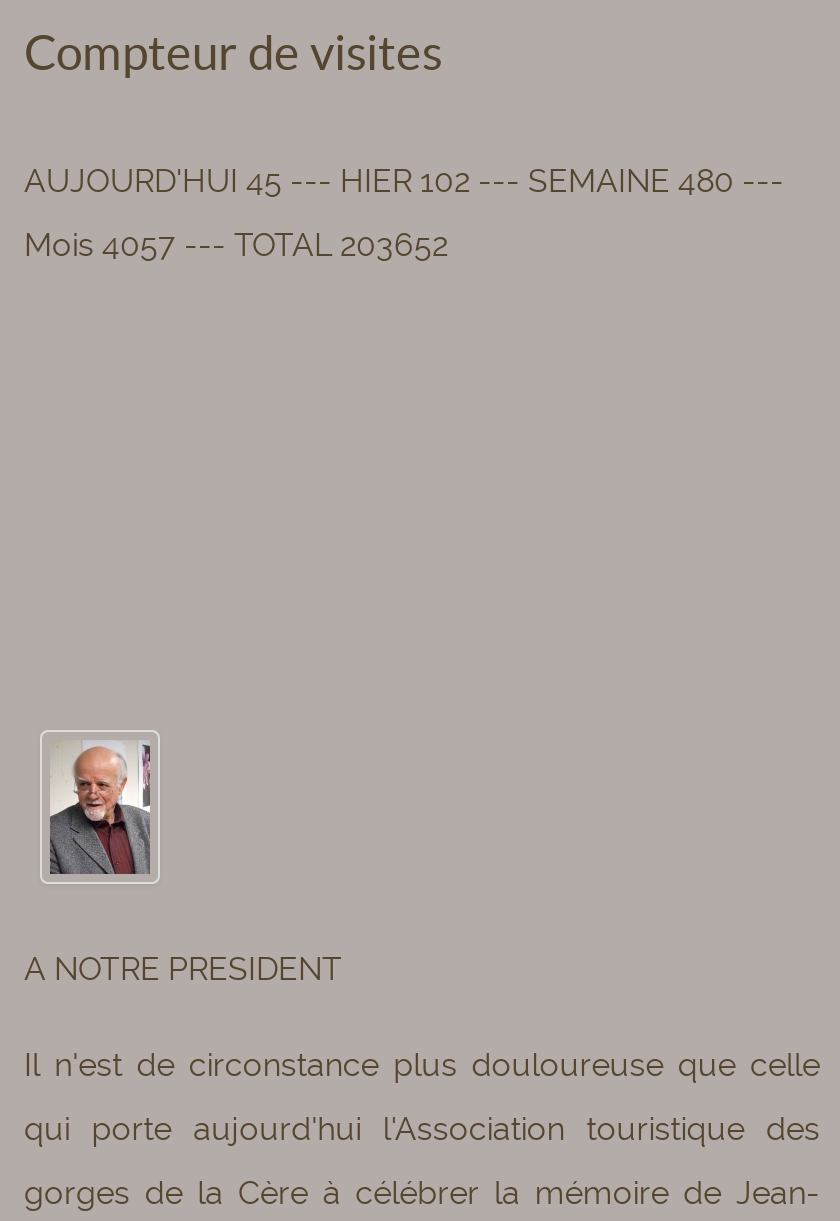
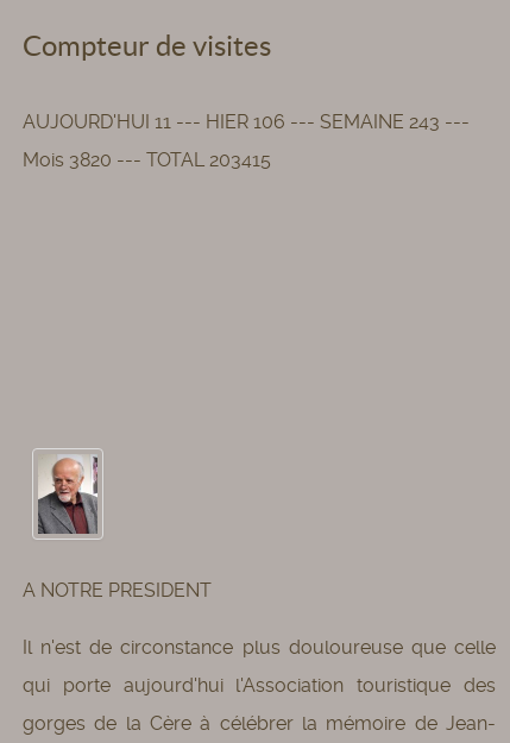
[24,162,784,200] AUJOURD'HUI 45 --- HIER 102 --- SEMAINE 480 --- -> [23,111,470,133] AUJOURD'HUI 11 --- HIER 106 --- SEMAINE 243 ---
[24,226,448,264] Mois 4057 --- TOTAL 203652 -> [23,149,271,171] Mois 3820 --- TOTAL 203415

